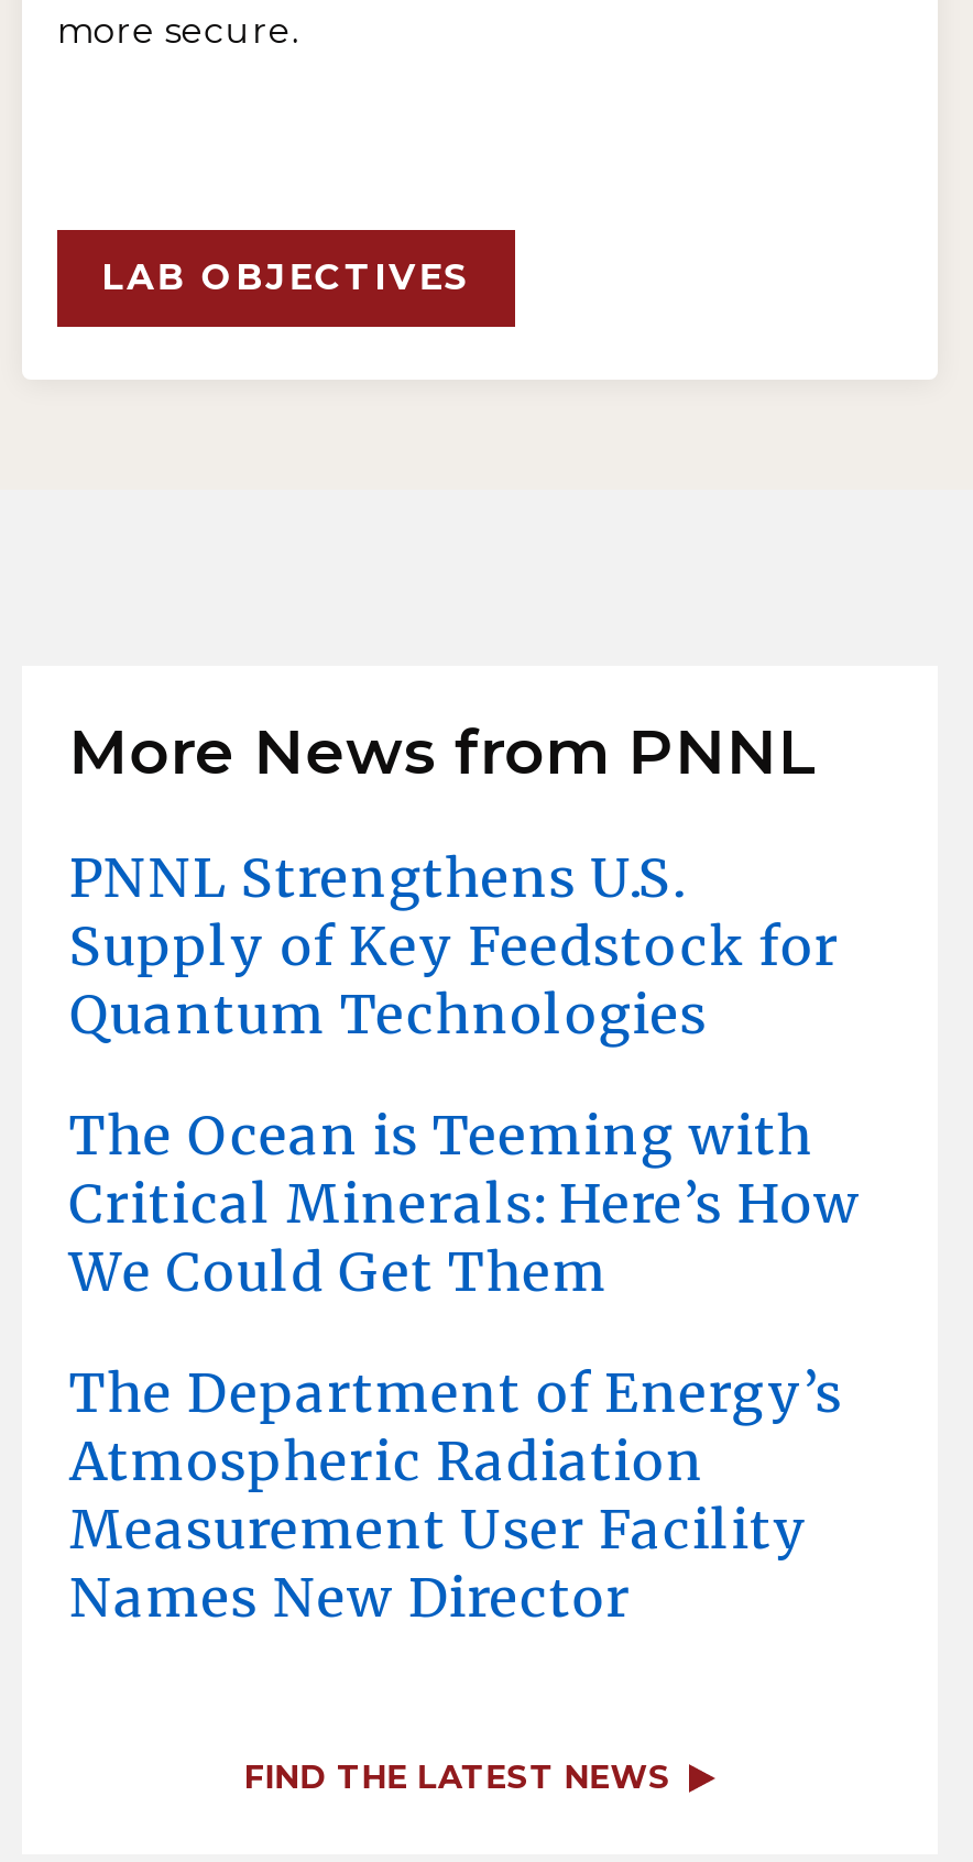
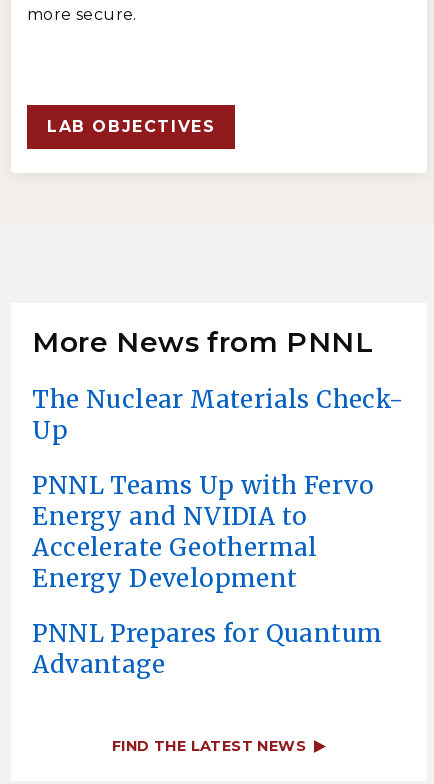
[69,844,839,1049] PNNL Strengthens U.S. | Supply of Key Feedstock for | Quantum Technologies -> [32,384,403,446] The Nuclear Materials Check- | Up
[69,1102,861,1306] The Ocean is Teeming with | Critical Minerals: Here’s How | We Could Get Them -> [32,470,374,594] PNNL Teams Up with Fervo | Energy and NVIDIA to | Accelerate Geothermal | Energy Development
[69,1359,842,1632] The Department of Energy’s | Atmospheric Radiation | Measurement User Facility | Names New Director -> [32,618,382,680] PNNL Prepares for Quantum | Advantage

